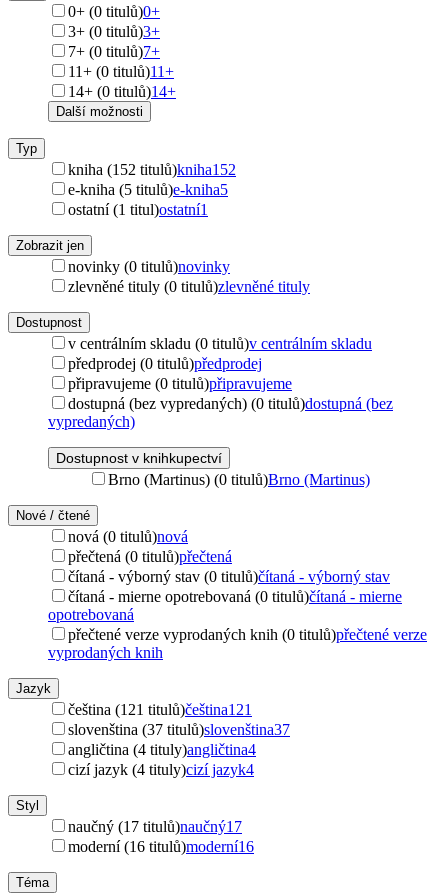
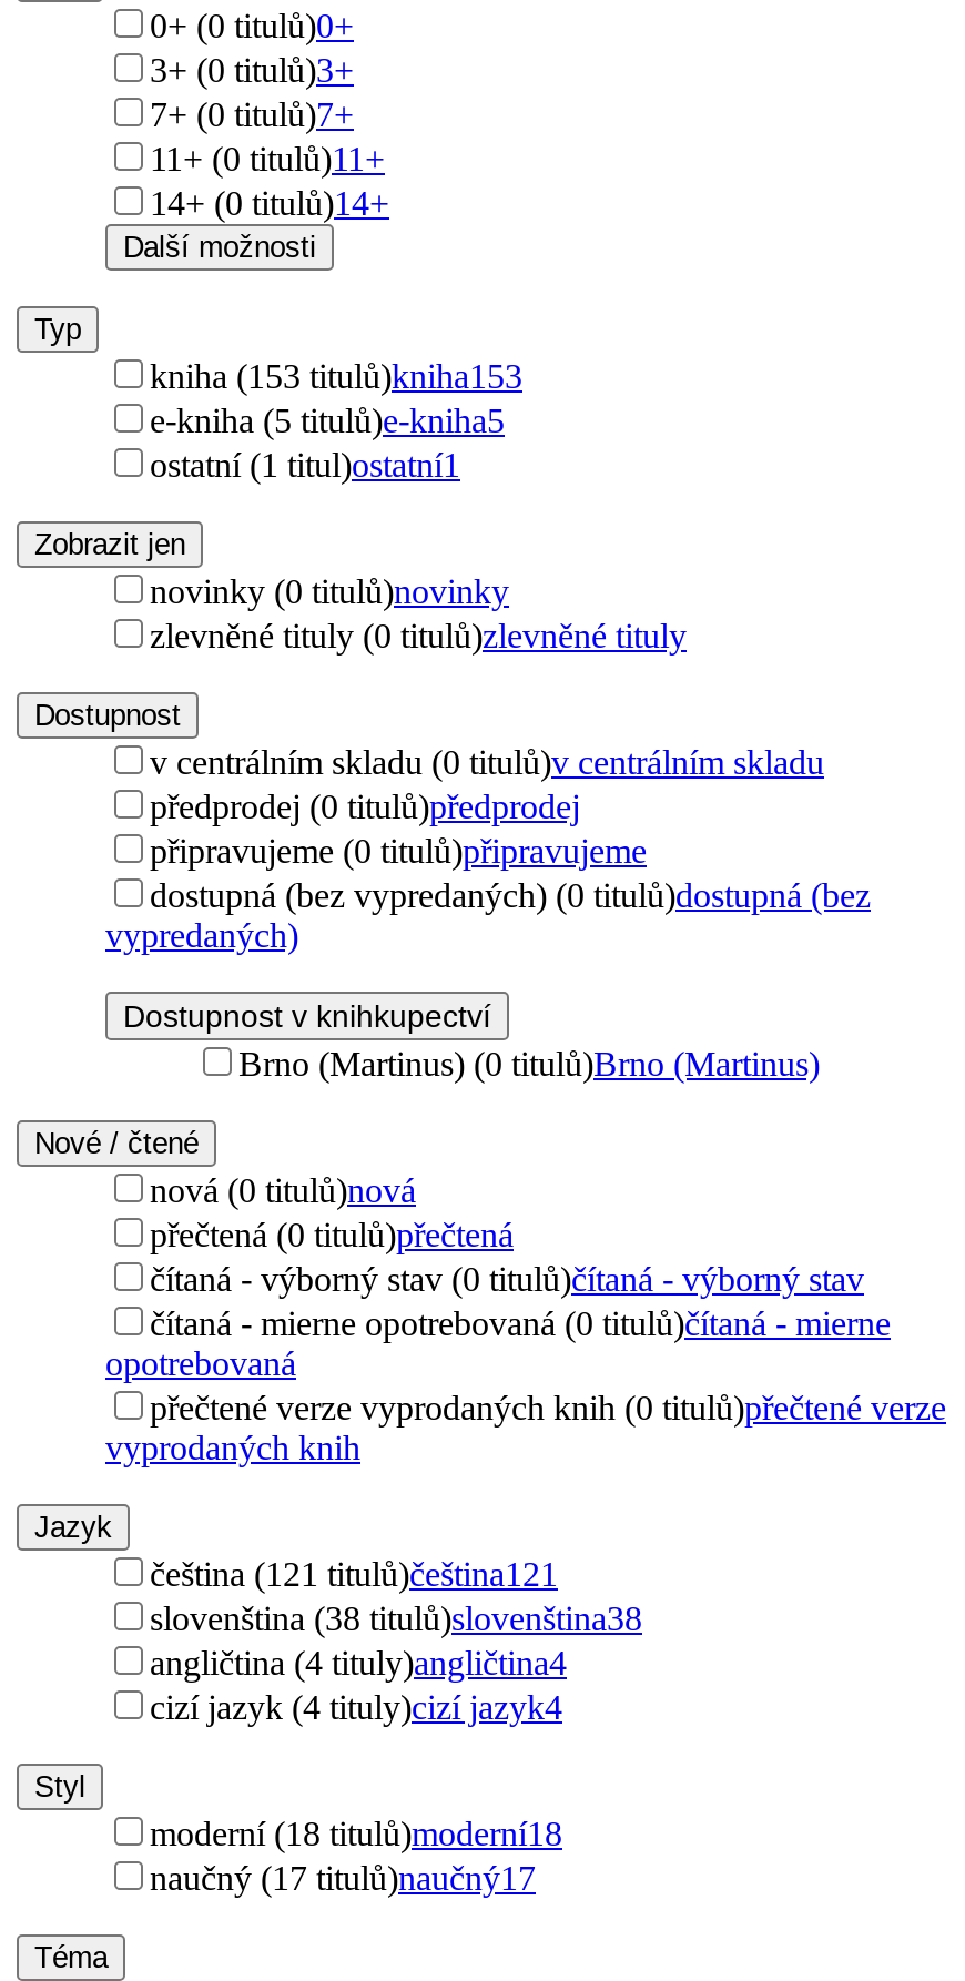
[68,161,236,178] kniha (152 titulů)kniha152 -> [150,356,522,394] kniha (153 titulů)kniha153
[68,721,290,738] slovenština (37 titulů)slovenština37 -> [150,1599,642,1636] slovenština (38 titulů)slovenština38
none -> [150,1814,562,1851] moderní (18 titulů)moderní18
moved [68,818,242,835] -> [150,1858,536,1896]: naučný (17 titulů)naučný17
[68,838,254,855] moderní (16 titulů)moderní16 -> none

